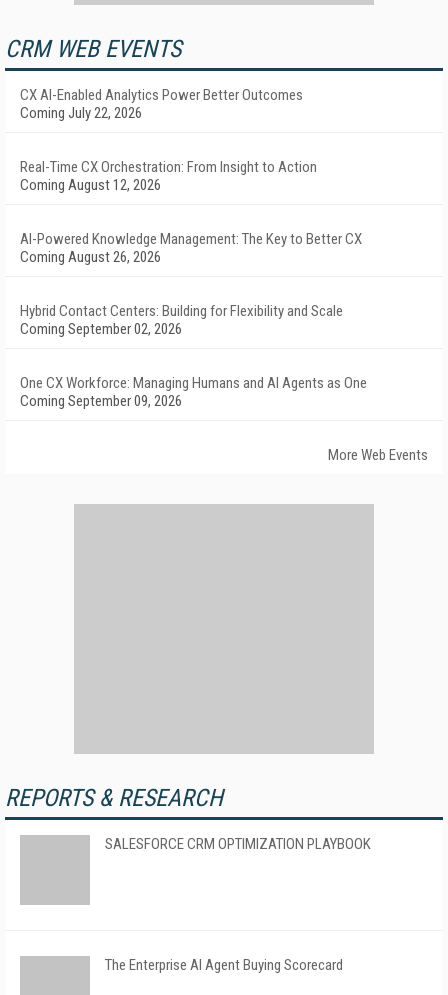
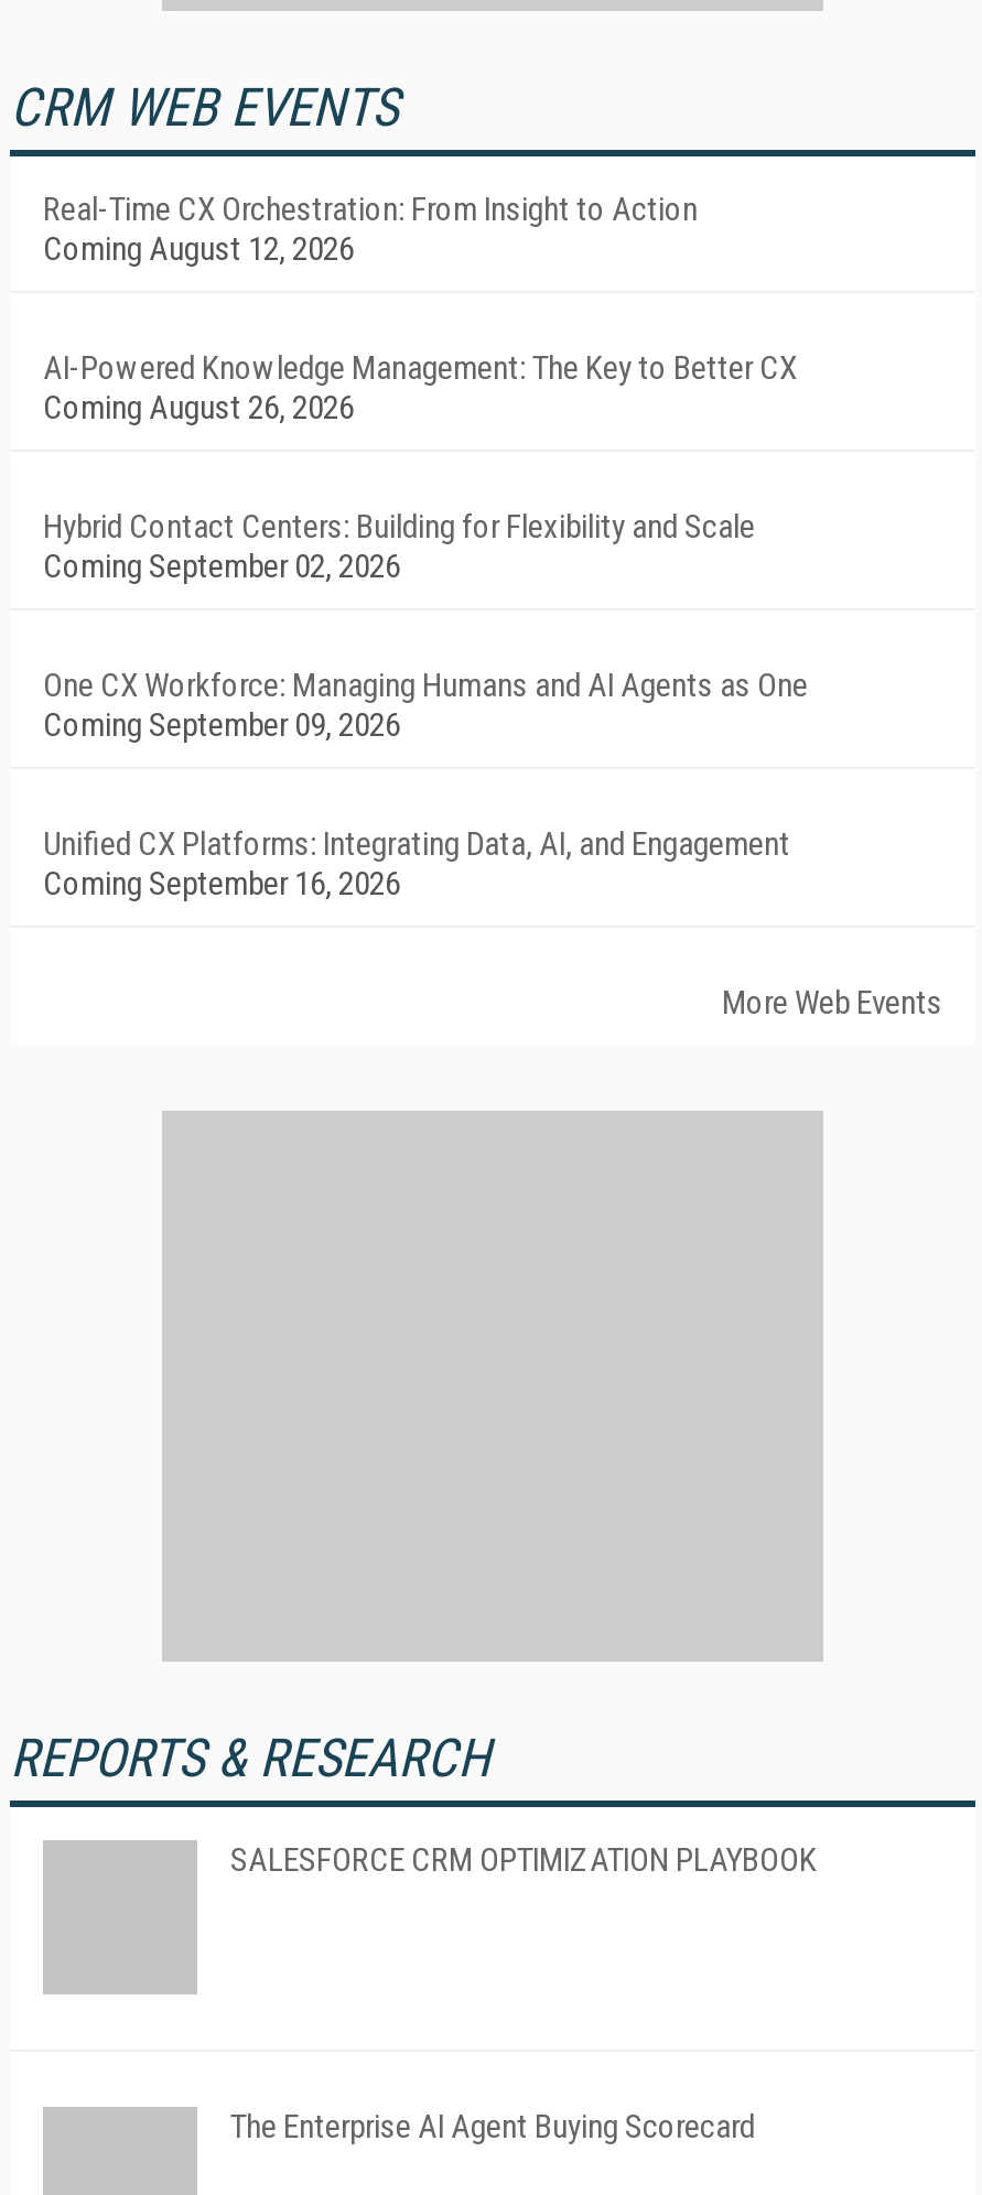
[20,86,303,122] CX AI-Enabled Analytics Power Better Outcomes | Coming July 22, 2026 -> none
moved [20,158,367,410] -> [43,190,808,745]: Real-Time CX Orchestration: From Insight to Action | Coming August 12, 2026 | AI-Powered Knowledge Management: The Key to Better CX | Coming August 26, 2026 | Hybrid Contact Centers: Building for Flexibility and Scale | Coming September 02, 2026 | One CX Workforce: Managing Humans and AI Agents as One | Coming September 09, 2026
none -> [43,824,790,904] Unified CX Platforms: Integrating Data, AI, and Engagement | Coming September 16, 2026

